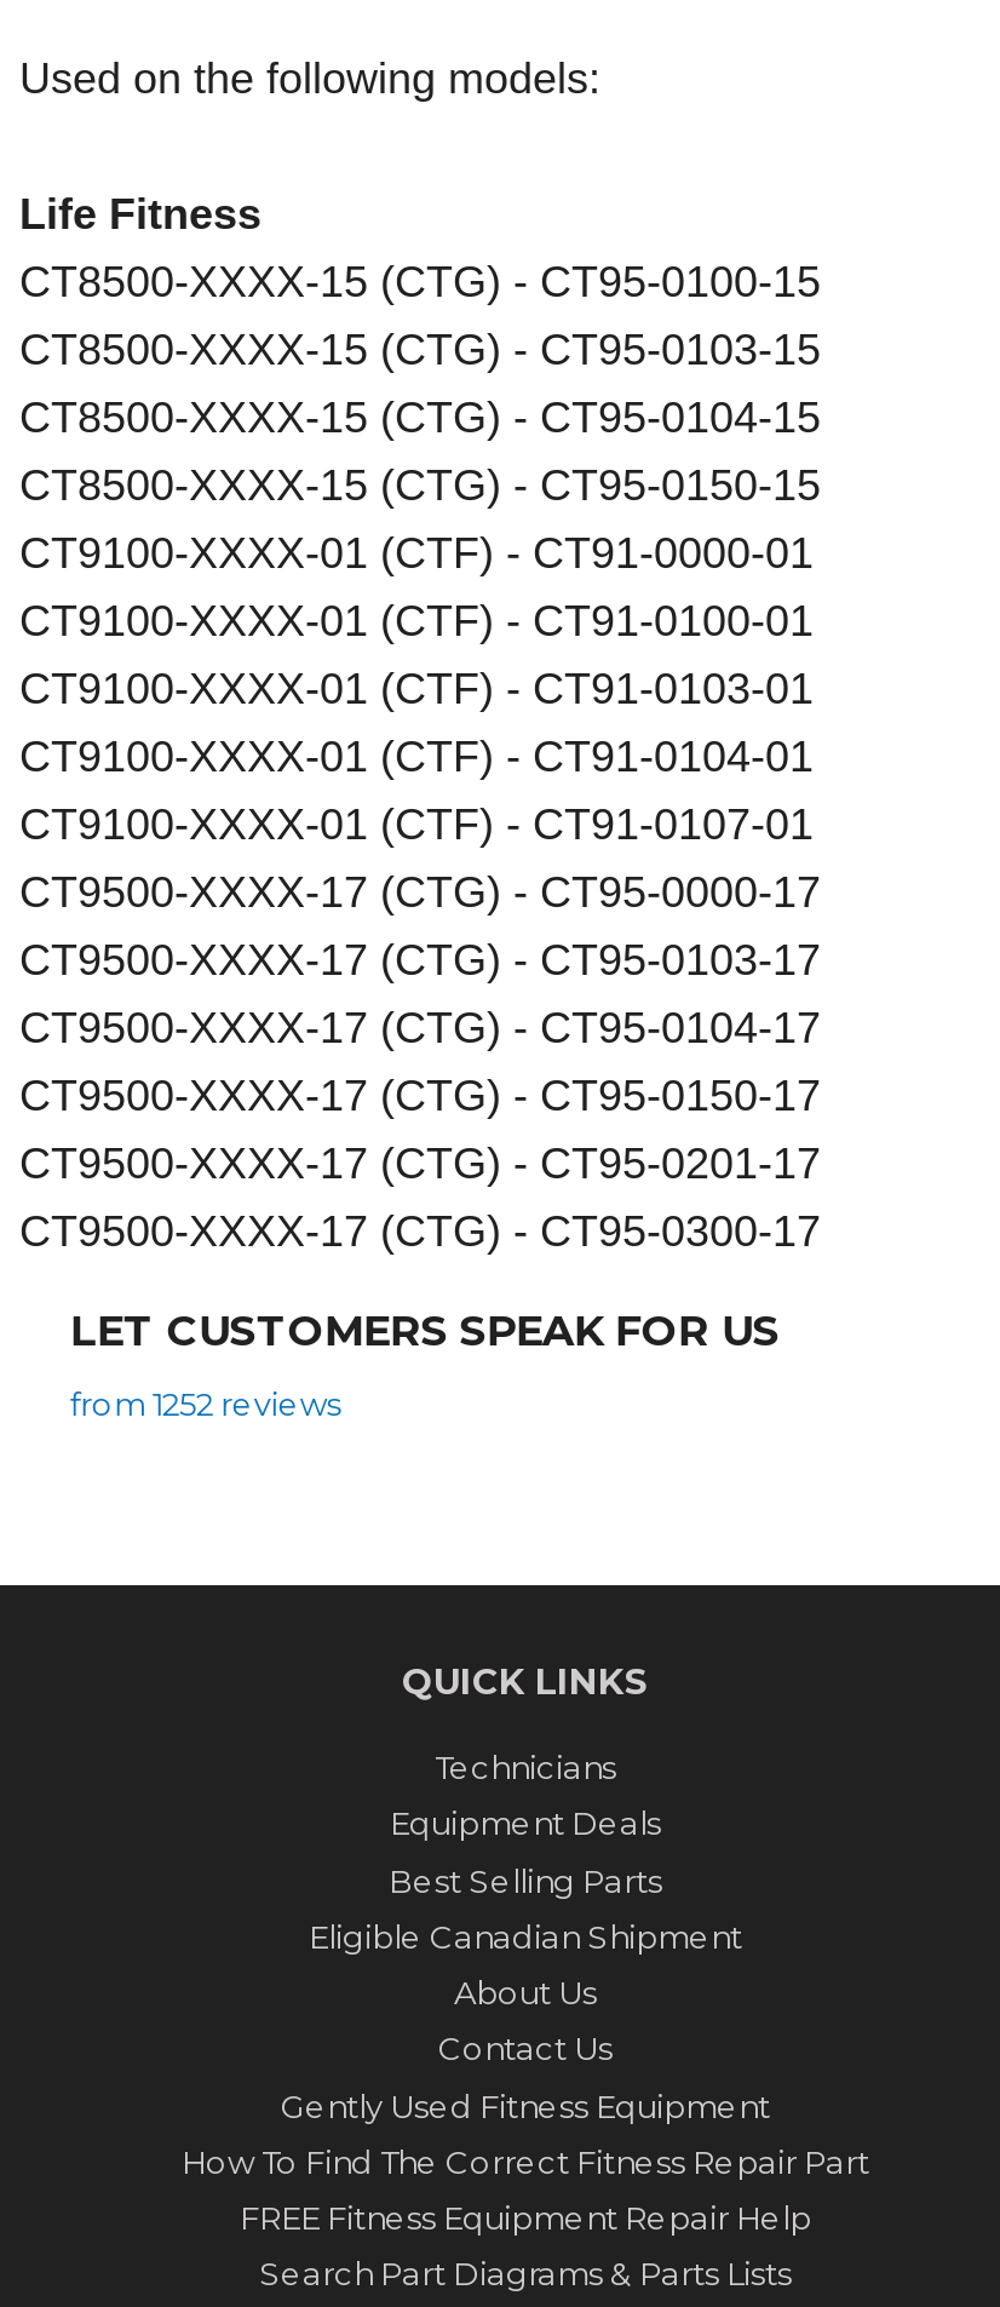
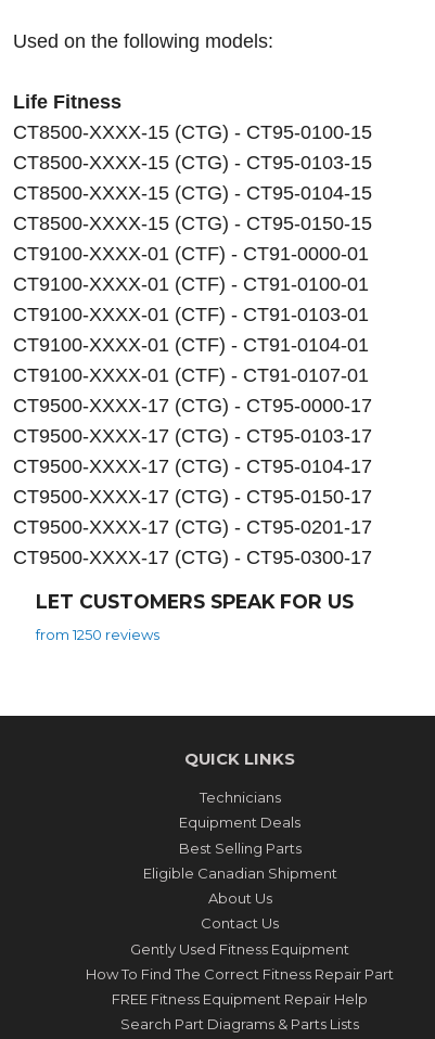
[70,1385,341,1423] from 1252 reviews -> [36,626,159,643] from 1250 reviews

